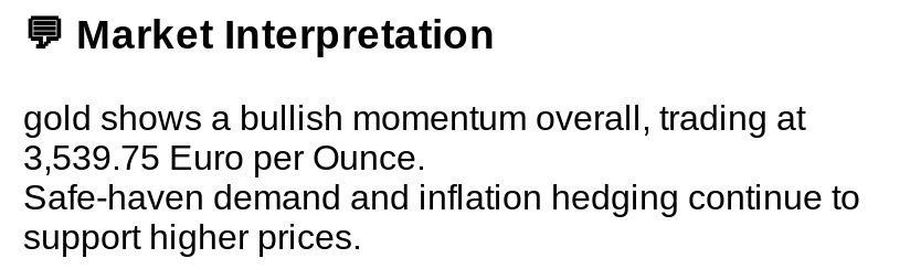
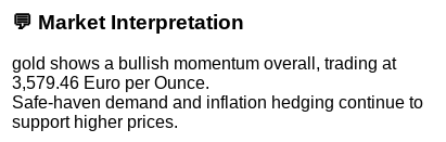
[23,140,425,177] 3,539.75 Euro per Ounce. -> [12,74,209,92] 3,579.46 Euro per Ounce.

